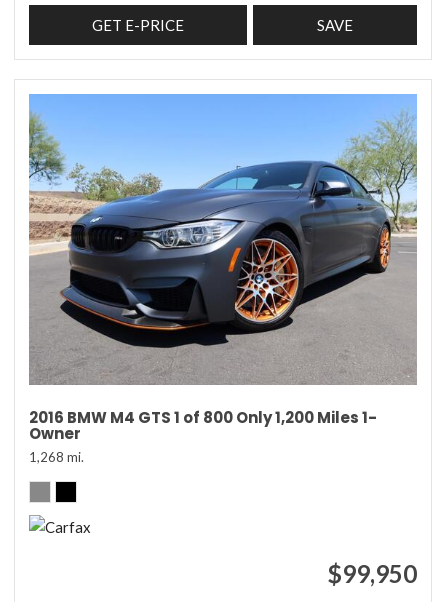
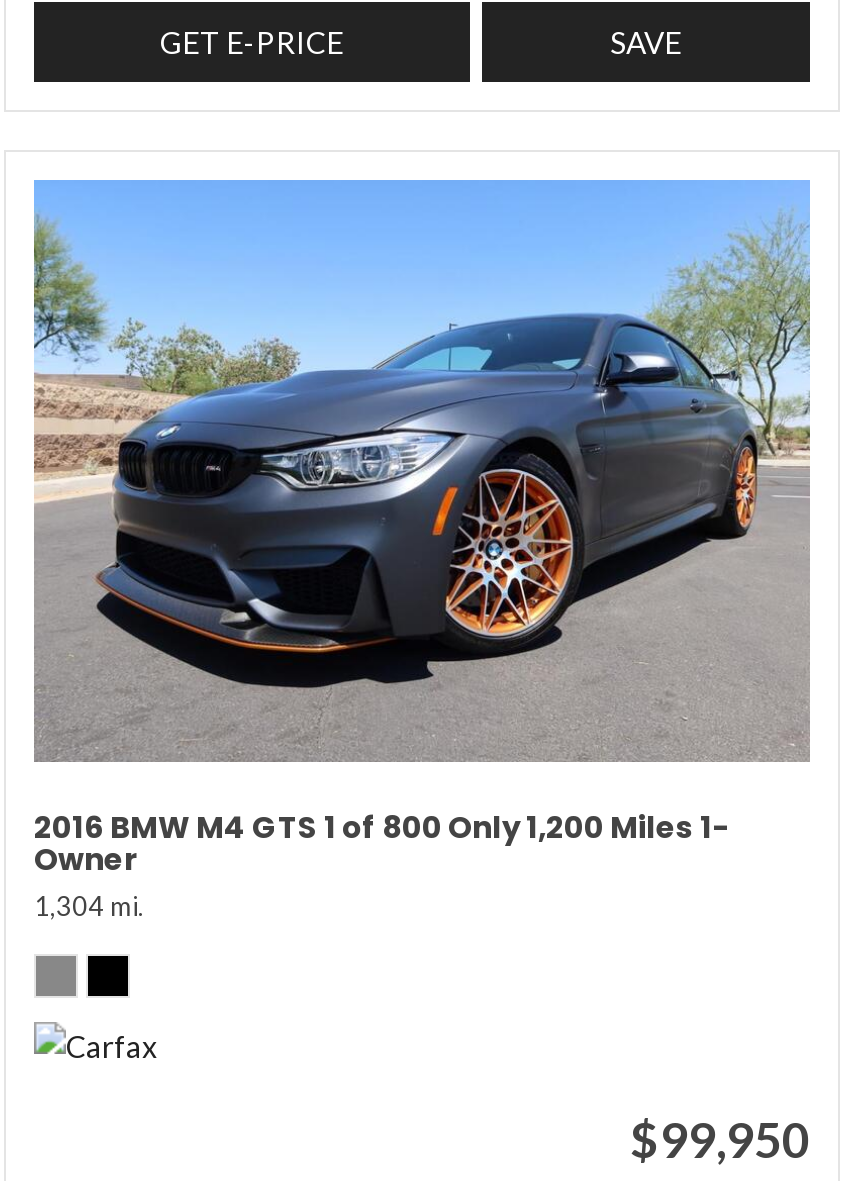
[29,449,84,465] 1,268 mi. -> [34,890,144,922] 1,304 mi.

